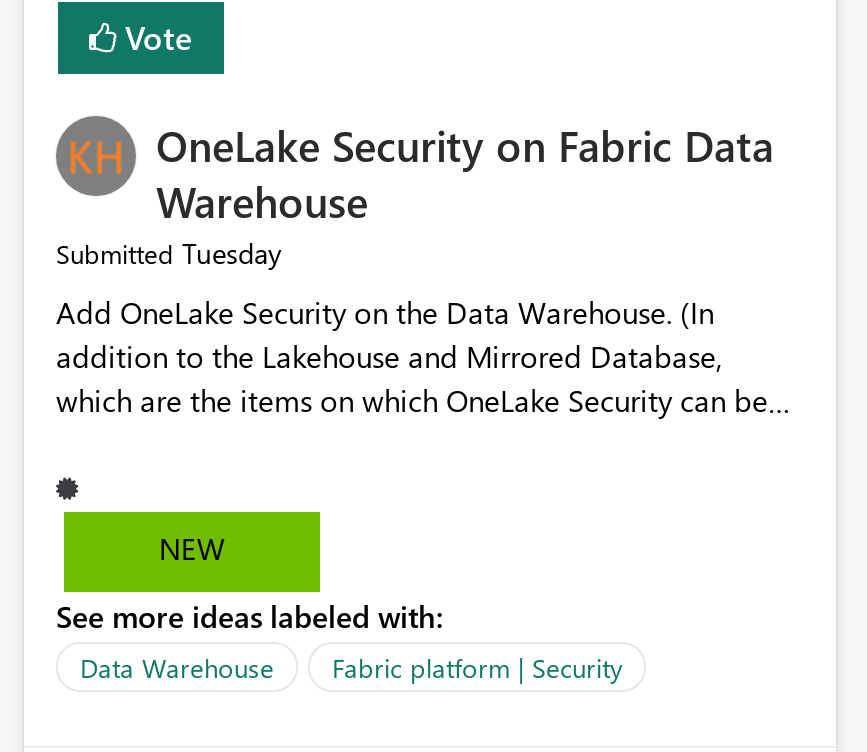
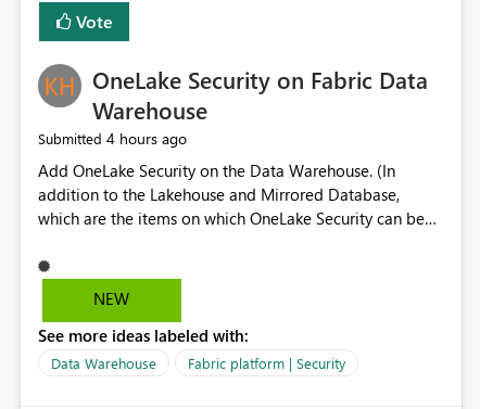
[56,235,282,273] Submitted Tuesday -> [38,128,187,149] Submitted 4 hours ago

